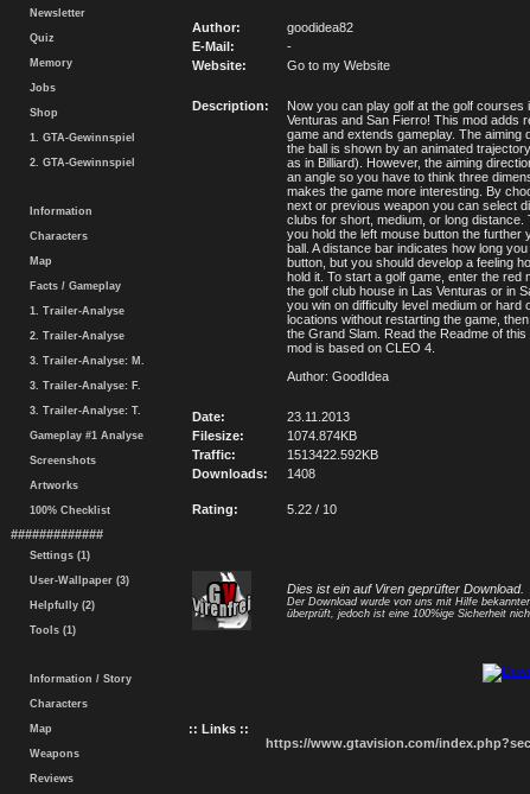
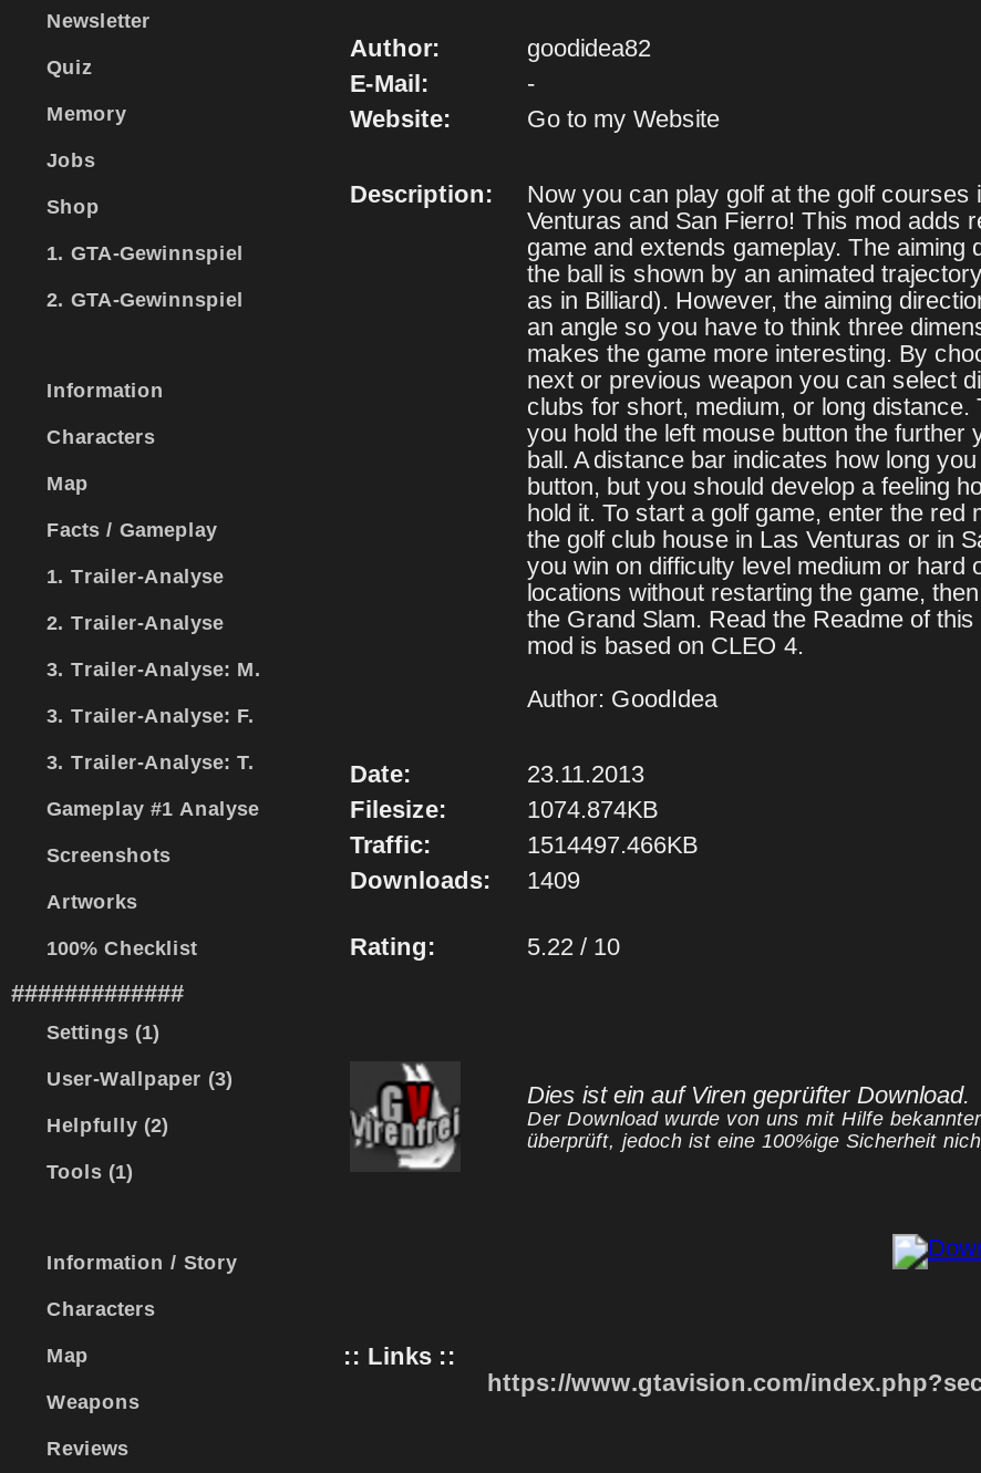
[287,447,378,462] 1513422.592KB -> [527,831,698,858] 1514497.466KB
[192,466,315,481] Downloads: 1408 -> [350,867,580,893] Downloads: 1409

